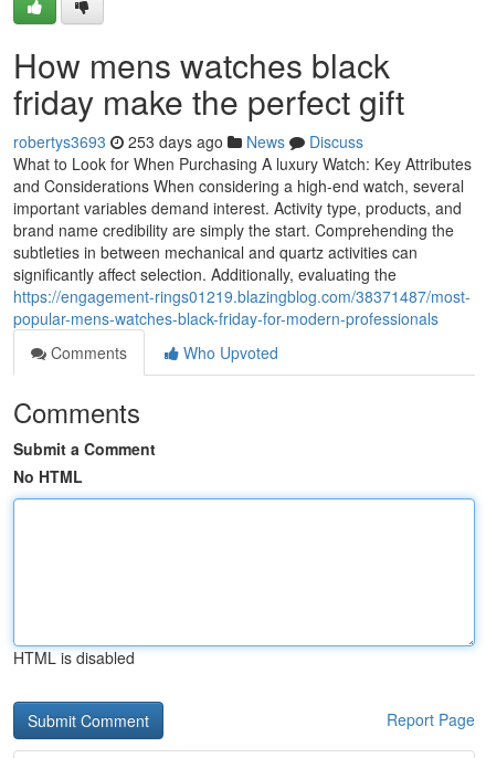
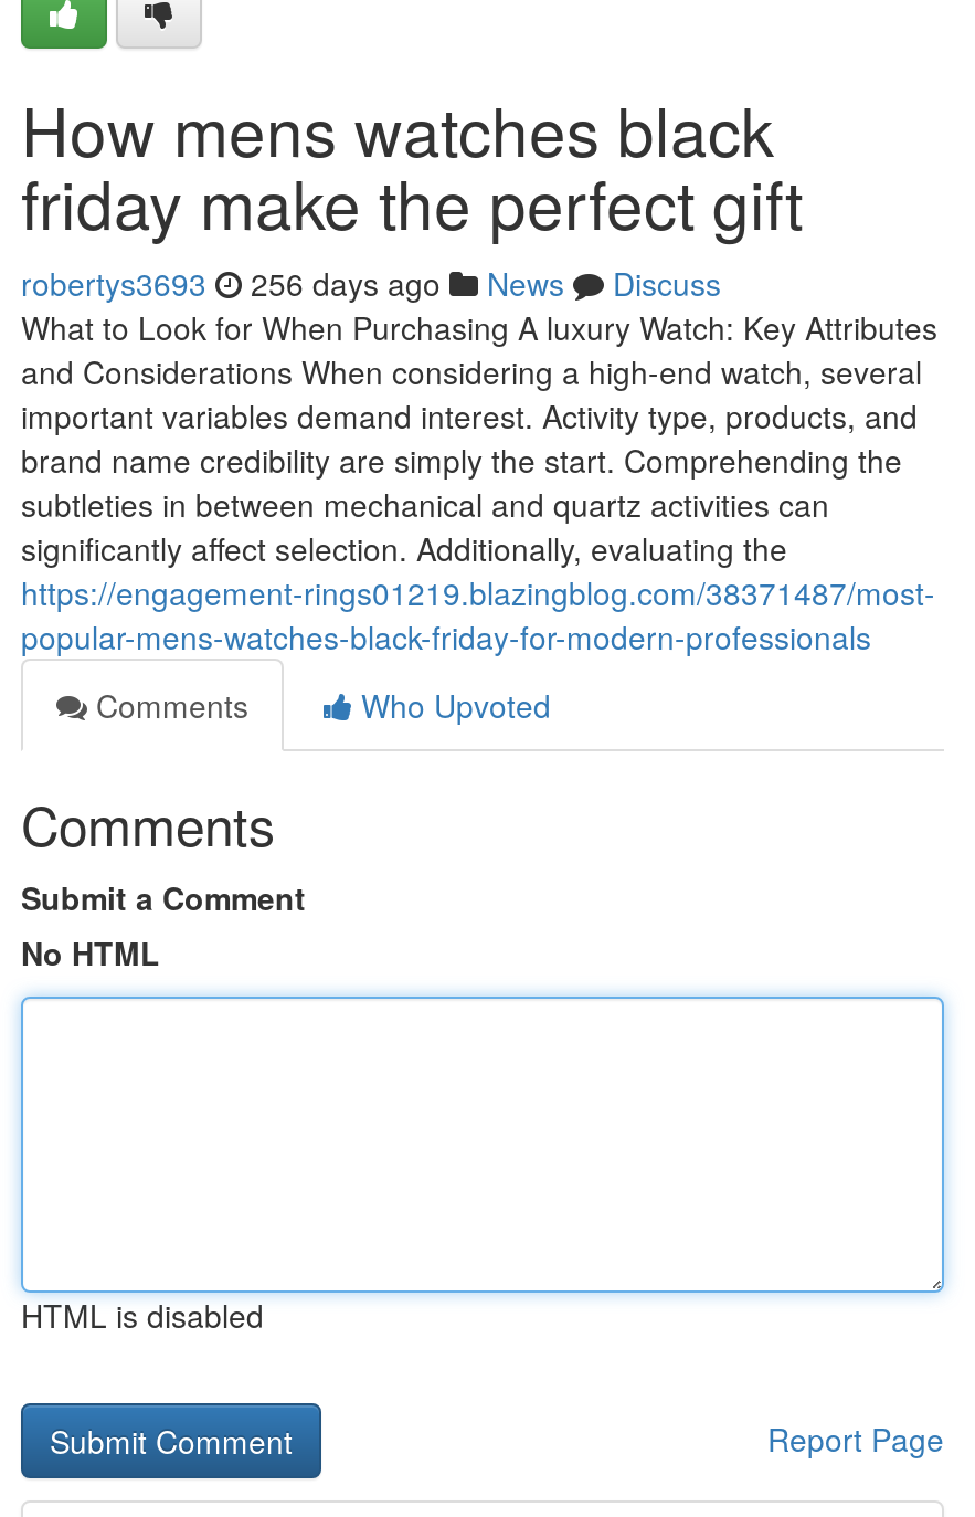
[13,130,363,152] robertys3693 253 days ago News Discuss -> [21,261,721,305] robertys3693 256 days ago News Discuss

